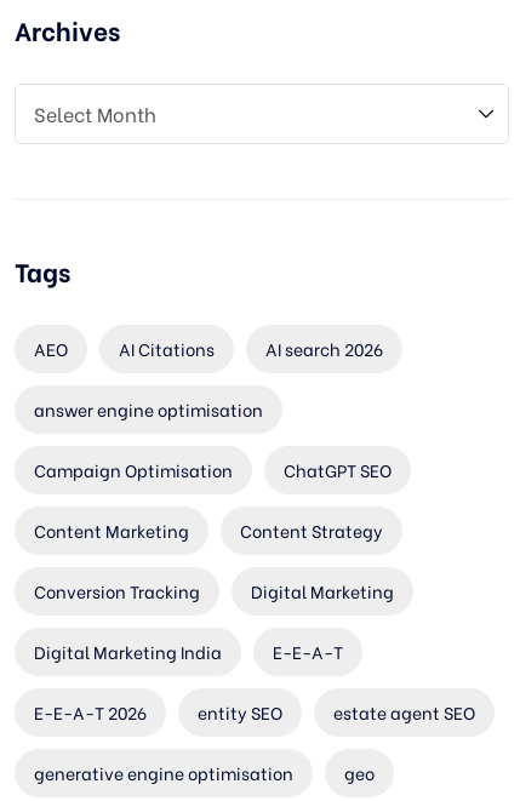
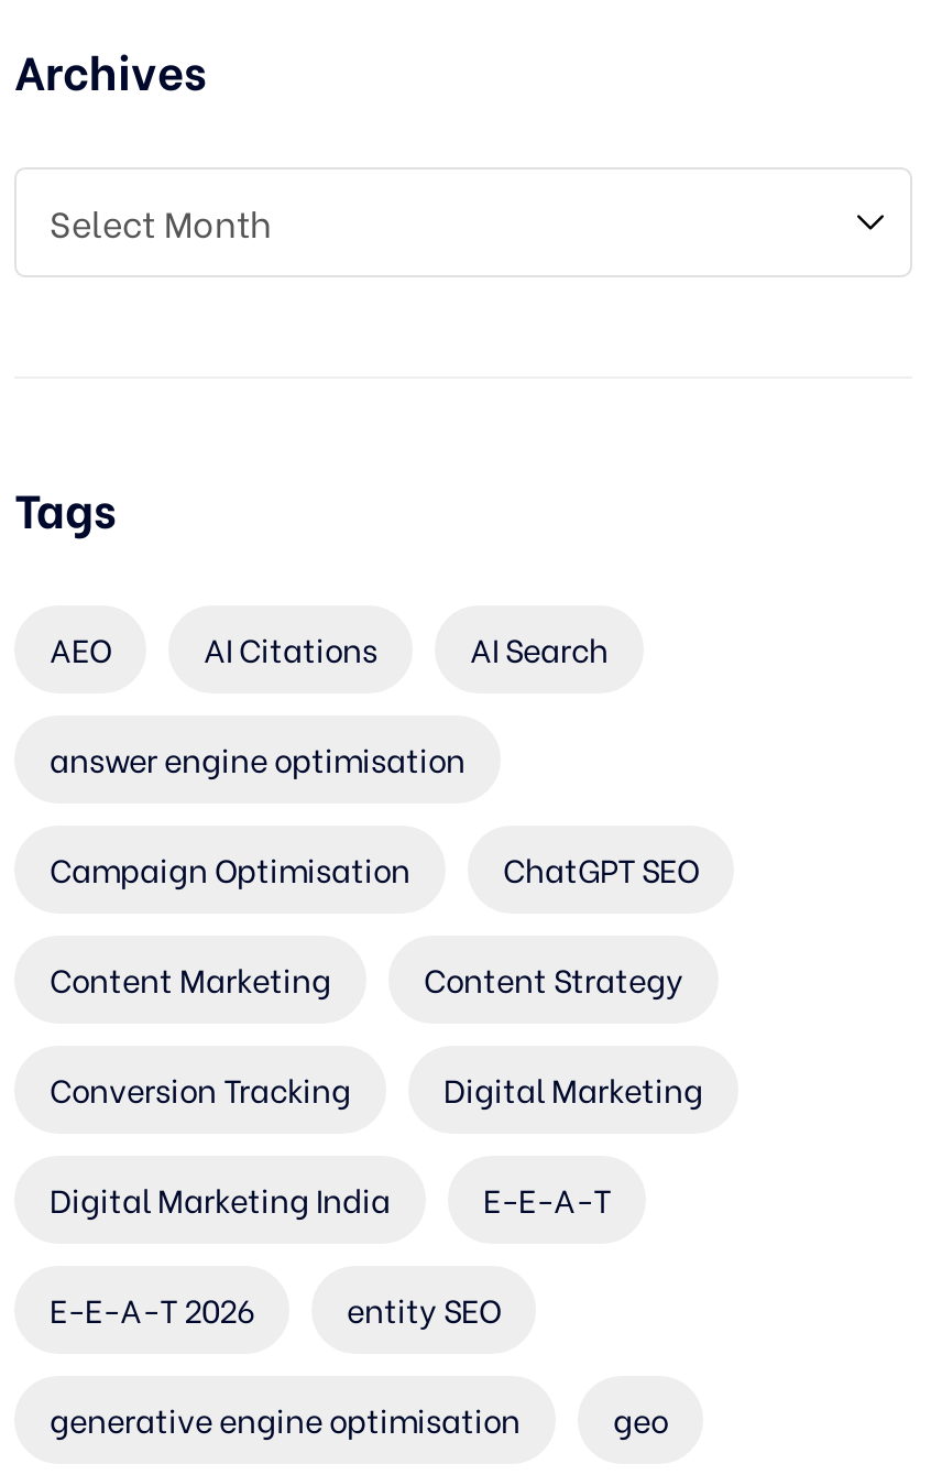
[265,335,383,361] AI search 2026 -> [470,625,609,671] AI Search
[333,699,475,724] estate agent SEO -> none

